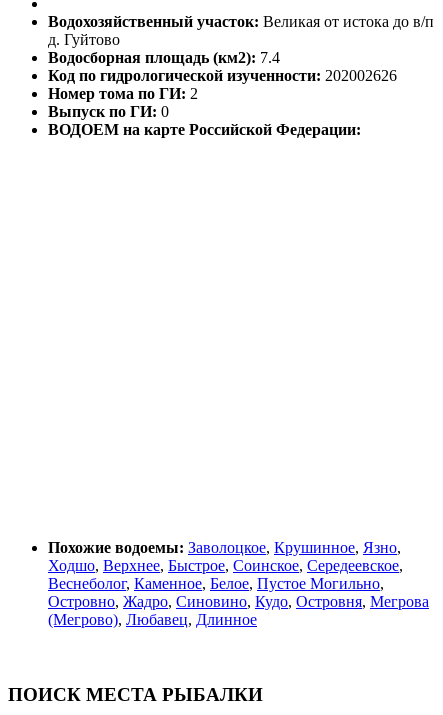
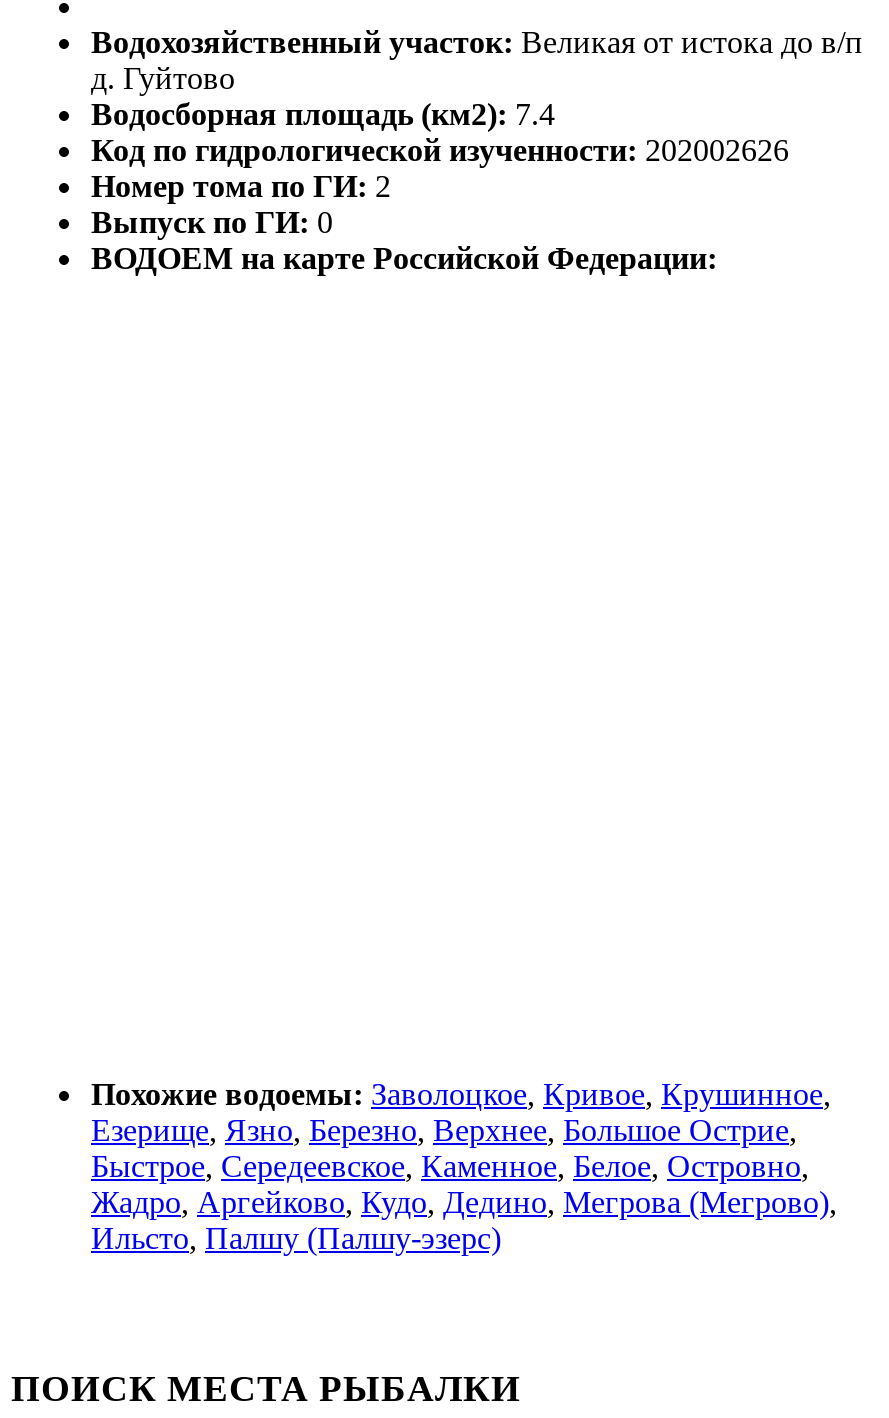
[48,539,429,628] Похожие водоемы: Заволоцкое, Крушинное, Язно, | Ходшо, Верхнее, Быстрое, Соинское, Середеевское, | Веснеболог, Каменное, Белое, Пустое Могильно, | Островно, Жадро, Синовино, Кудо, Островня, Мегрова | (Мегрово), Любавец, Длинное -> [91,1077,837,1255] Похожие водоемы: Заволоцкое, Кривое, Крушинное, | Езерище, Язно, Березно, Верхнее, Большое Острие, | Быстрое, Середеевское, Каменное, Белое, Островно, | Жадро, Аргейково, Кудо, Дедино, Мегрова (Мегрово), | Ильсто, Палшу (Палшу-эзерс)

